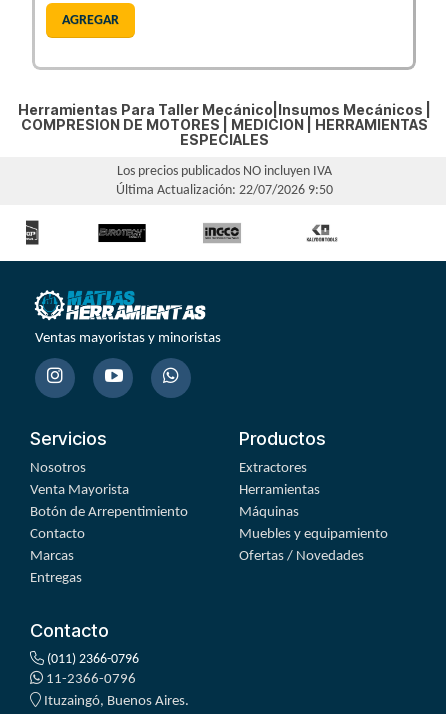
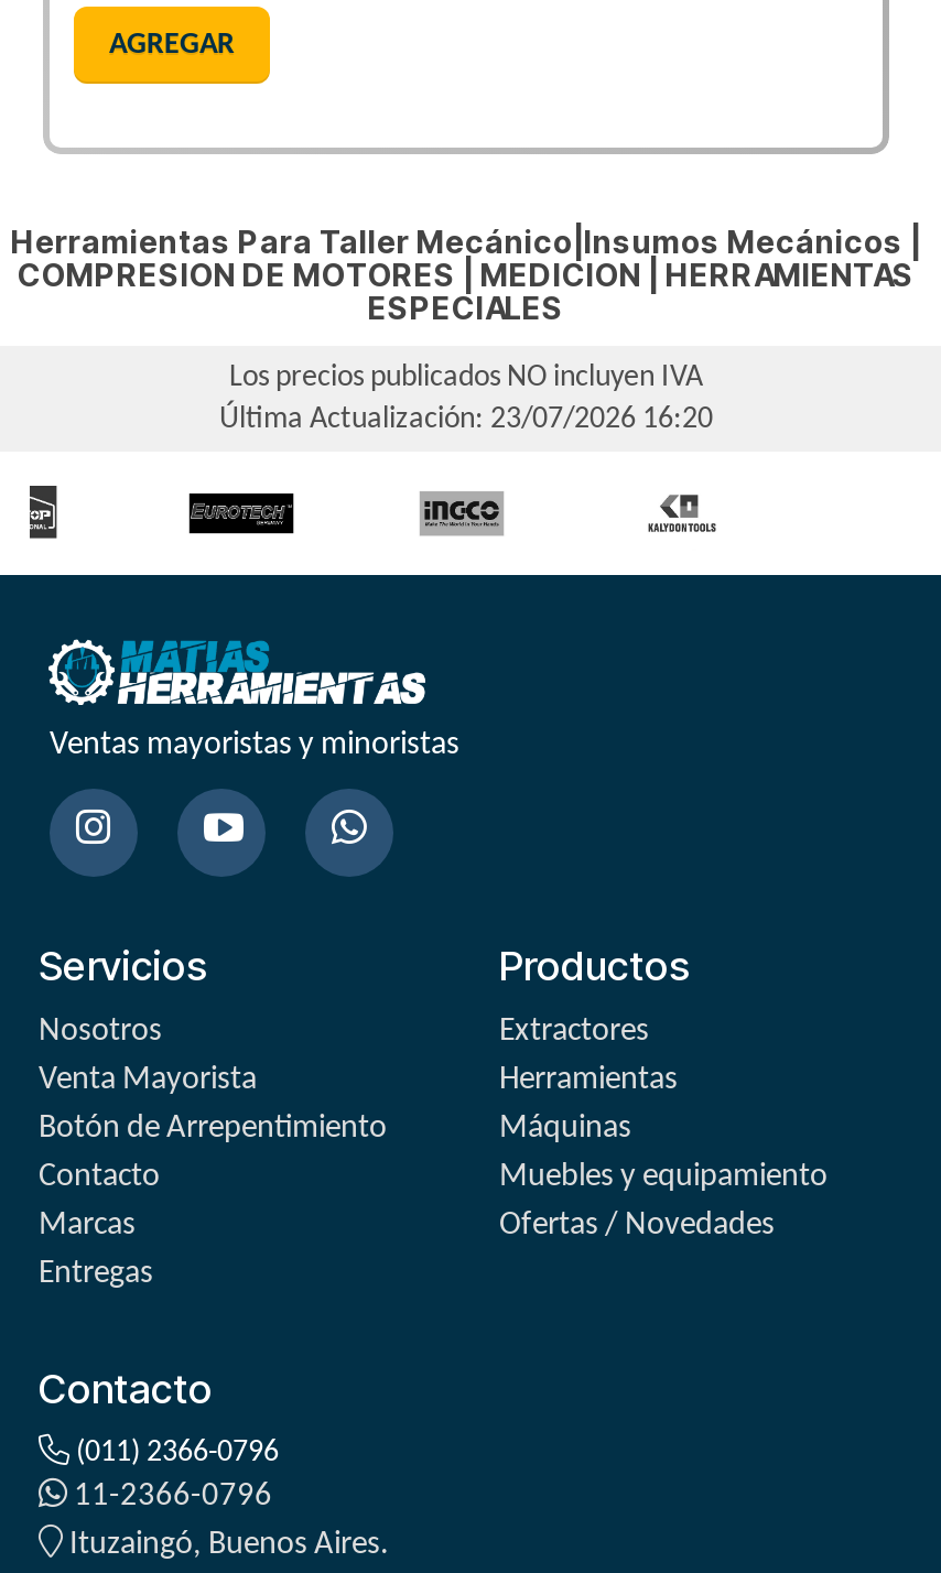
[115,183,332,198] Última Actualización: 22/07/2026 9:50 -> [219,404,713,437] Última Actualización: 23/07/2026 16:20

